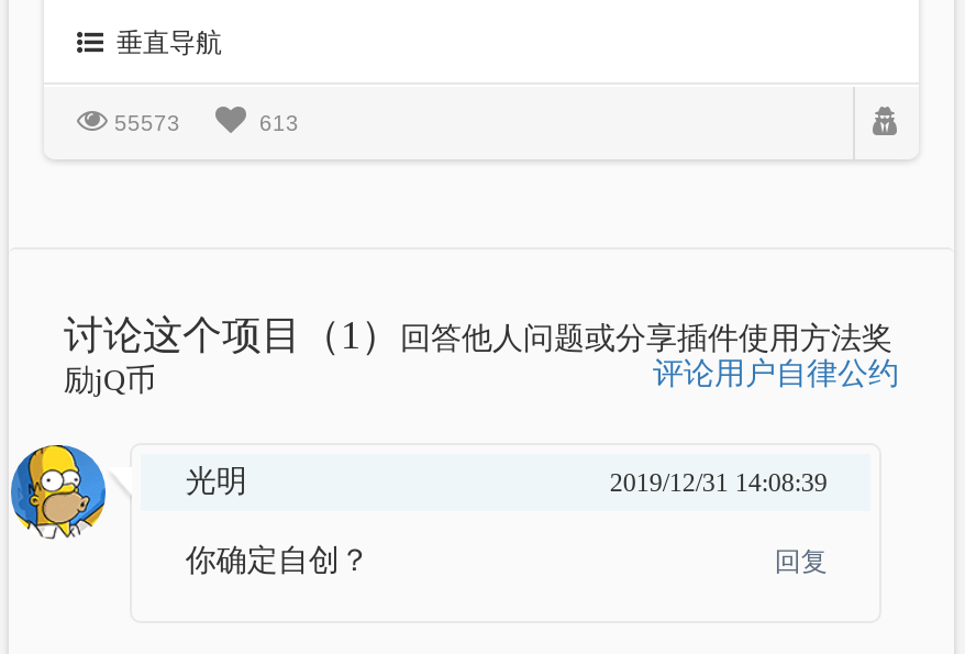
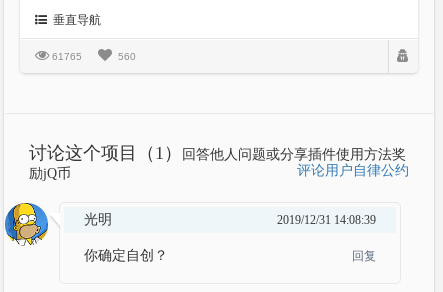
[108,112,180,136] 55573 -> [49,51,82,62] 61765
[246,112,299,136] 613 -> [112,51,136,62] 560

